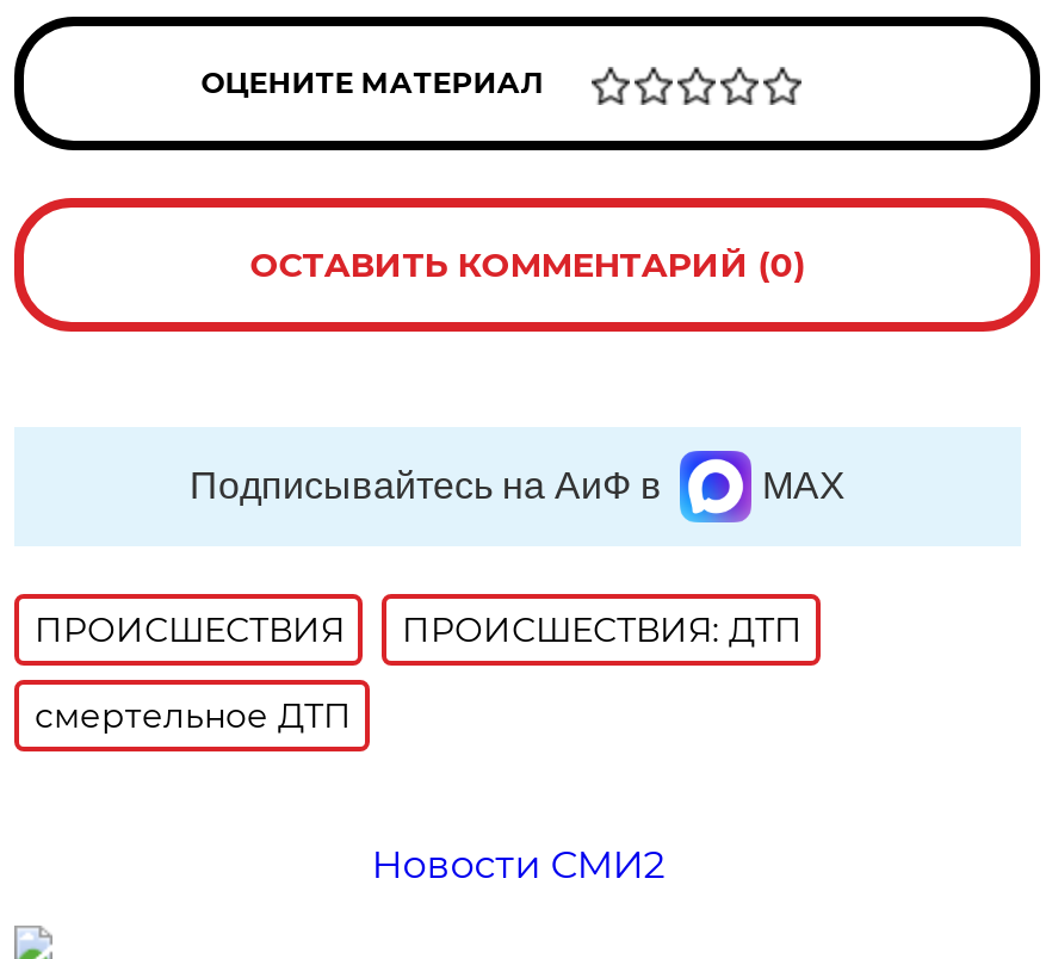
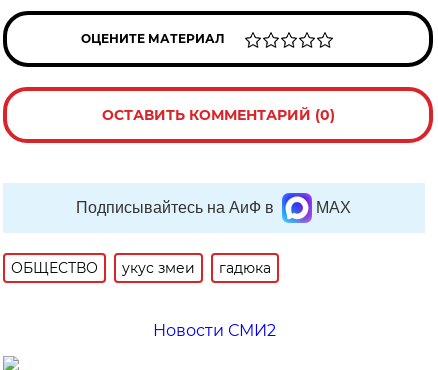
[34,608,802,737] ПРОИСШЕСТВИЯ | ПРОИСШЕСТВИЯ: ДТП | смертельное ДТП -> [11,259,271,277] ОБЩЕСТВО | укус змеи | гадюка

